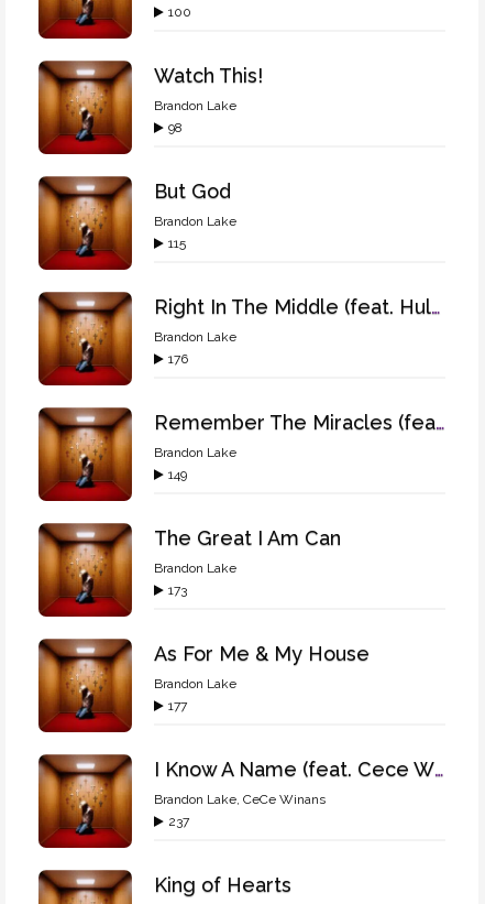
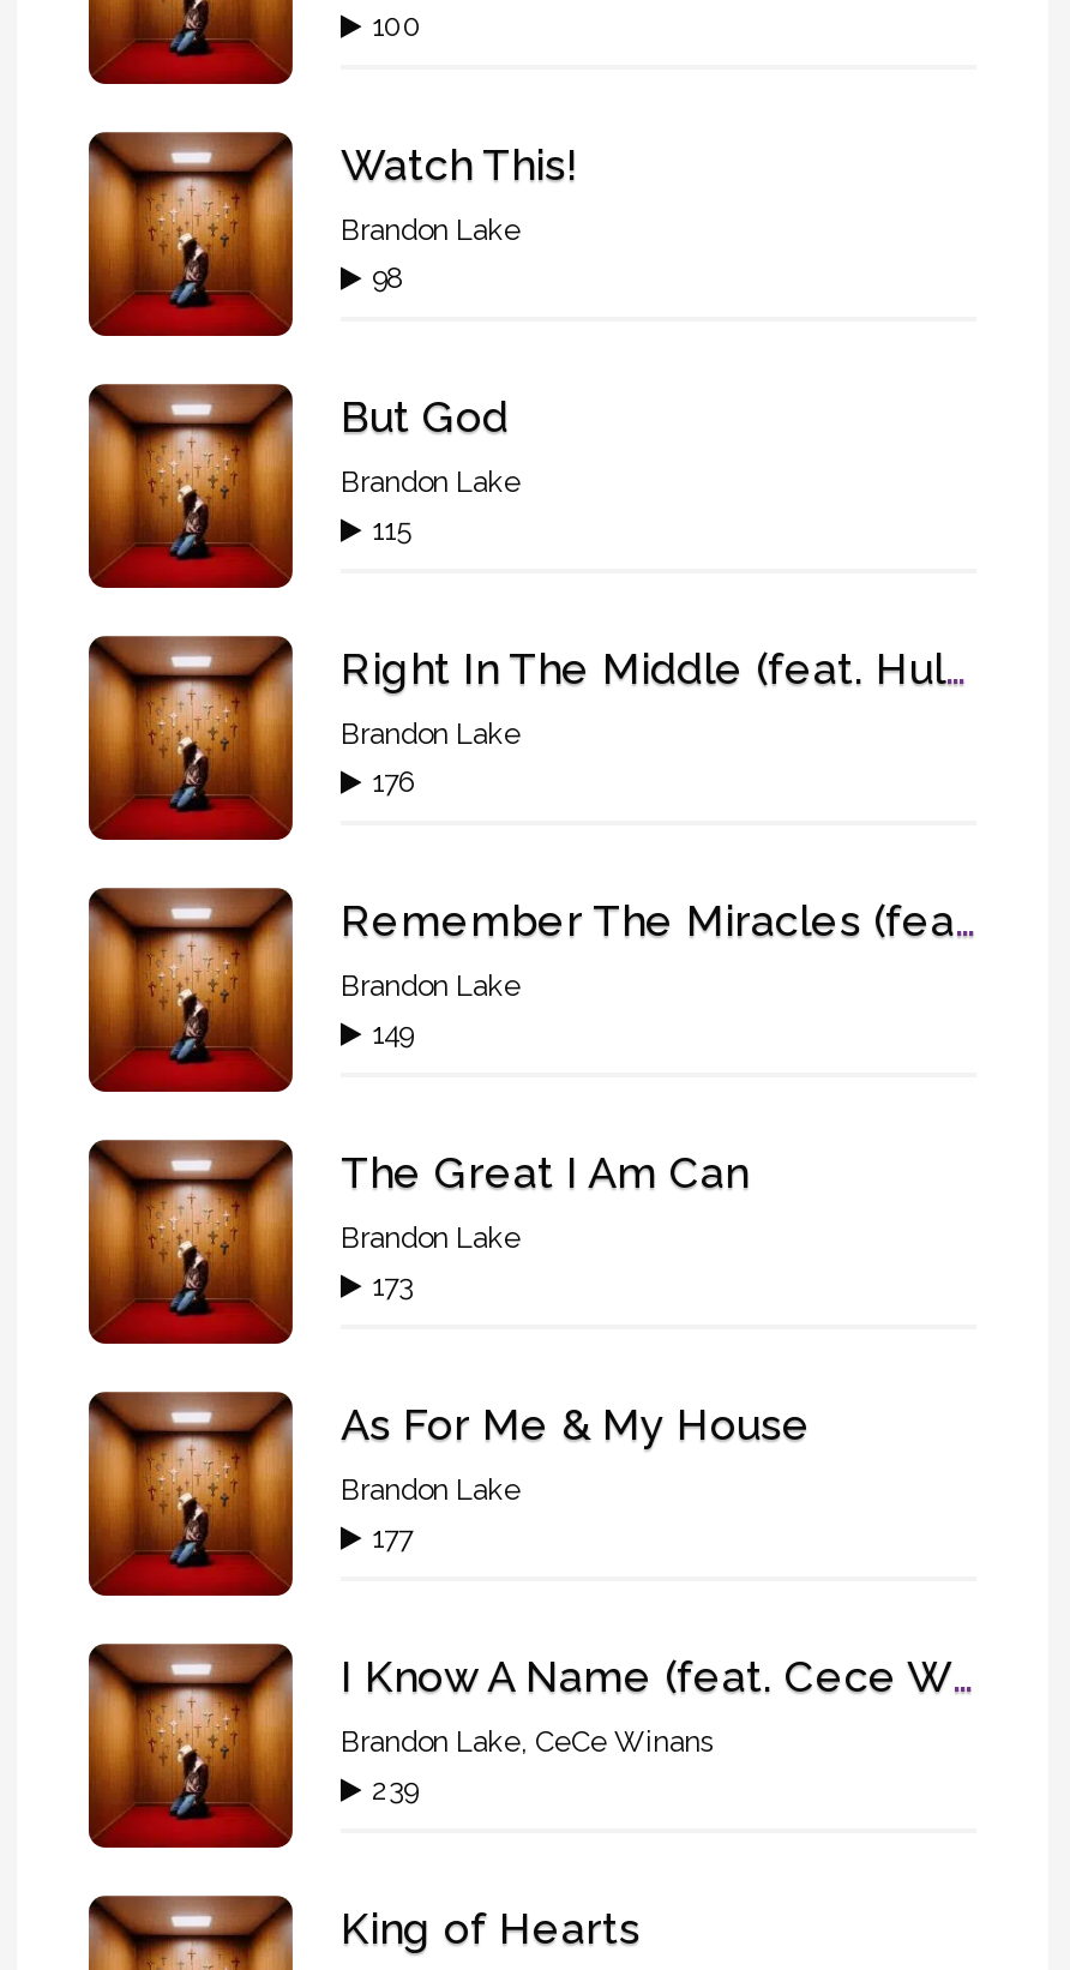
[168,814,189,829] 237 -> [372,1774,417,1807] 239

